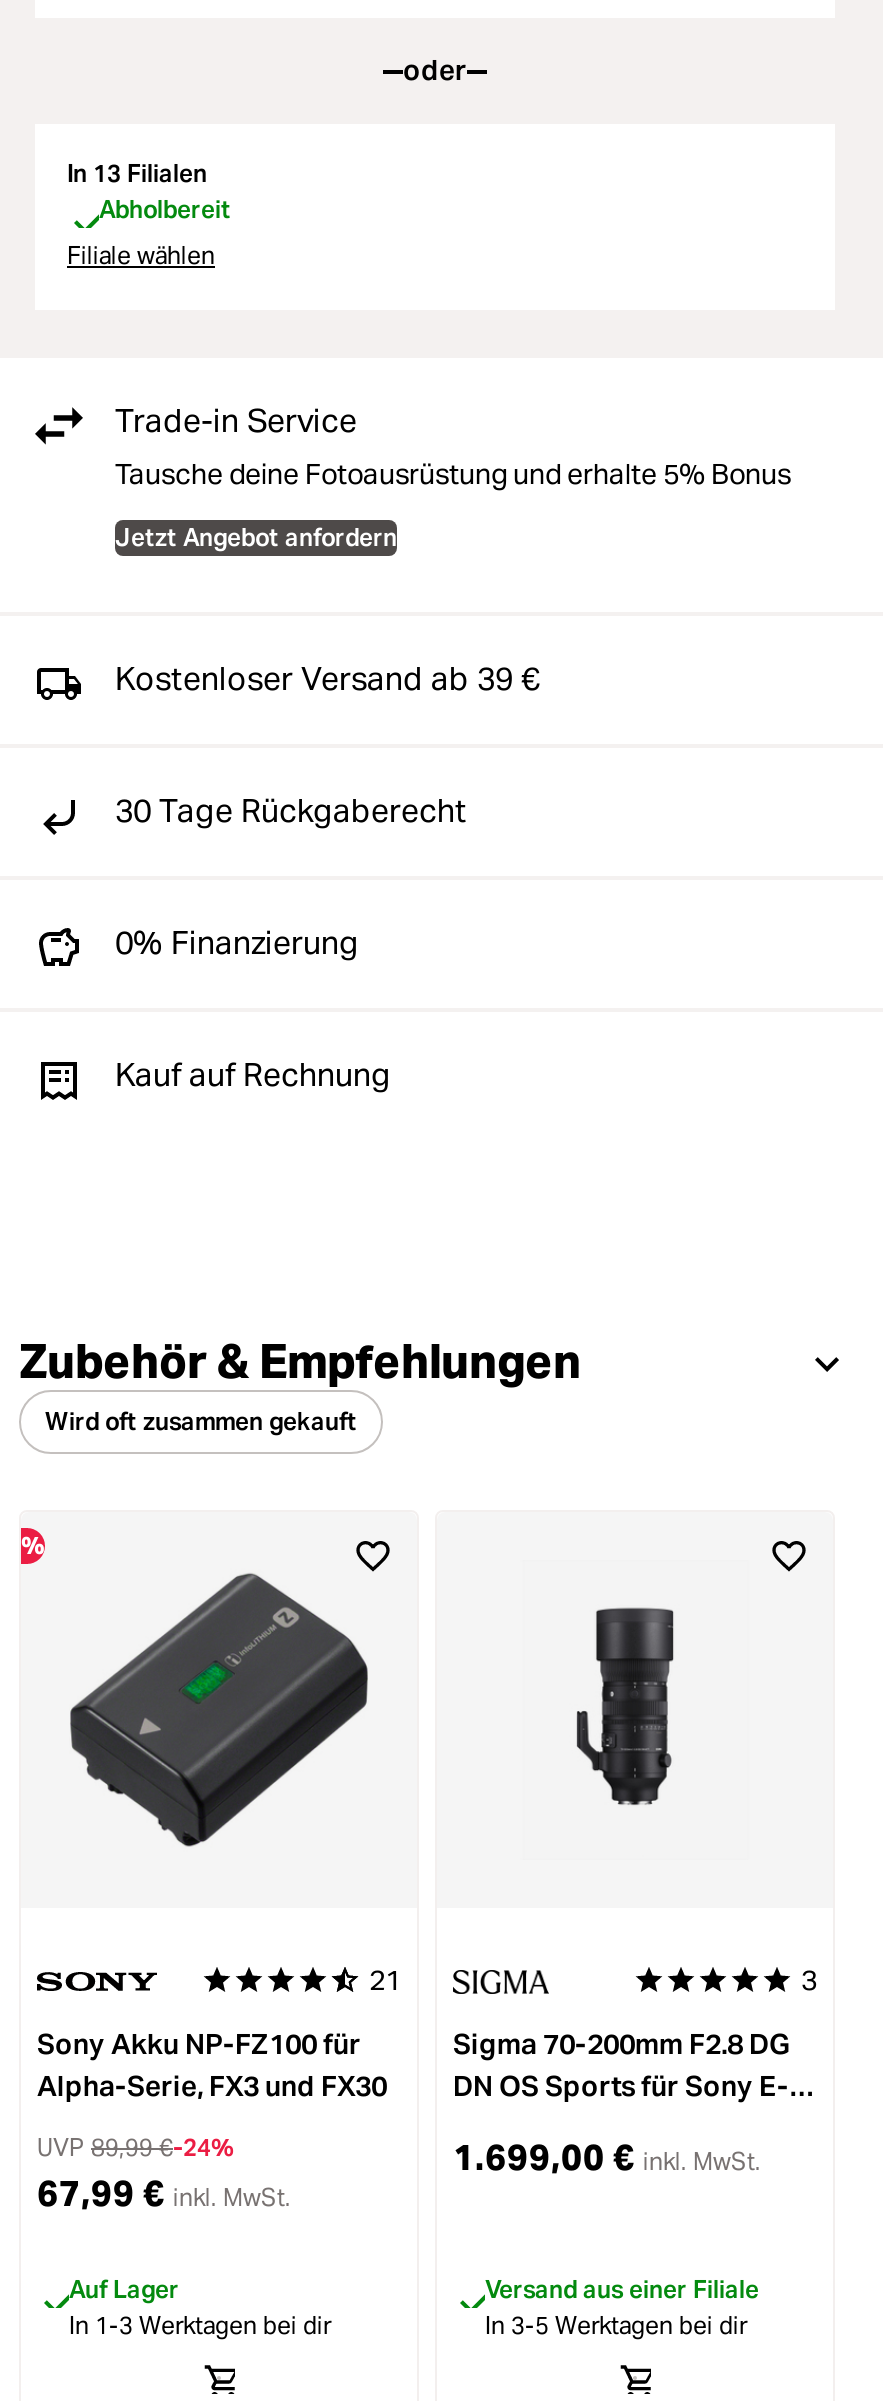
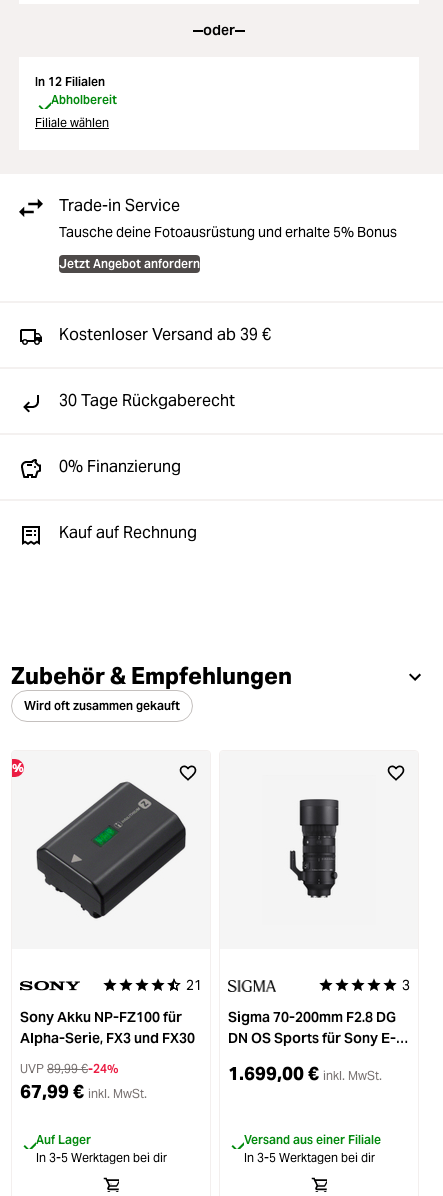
[67,158,207,188] In 13 Filialen -> [35,74,105,89] In 12 Filialen
[69,2310,331,2340] In 1-3 Werktagen bei dir -> [36,1150,167,1165] In 3-5 Werktagen bei dir

